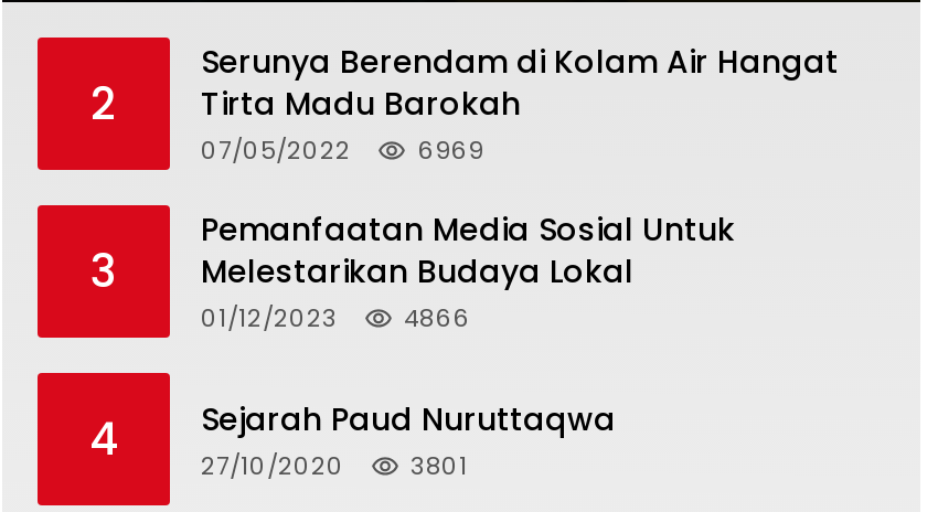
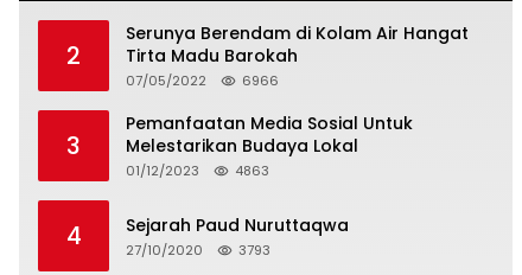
[201,132,483,168] 07/05/2022 6969 -> [126,72,279,91] 07/05/2022 6966
[201,300,470,335] 01/12/2023 4866 -> [126,162,269,181] 01/12/2023 4863
[201,447,468,482] 27/10/2020 3801 -> [126,241,270,259] 27/10/2020 3793

